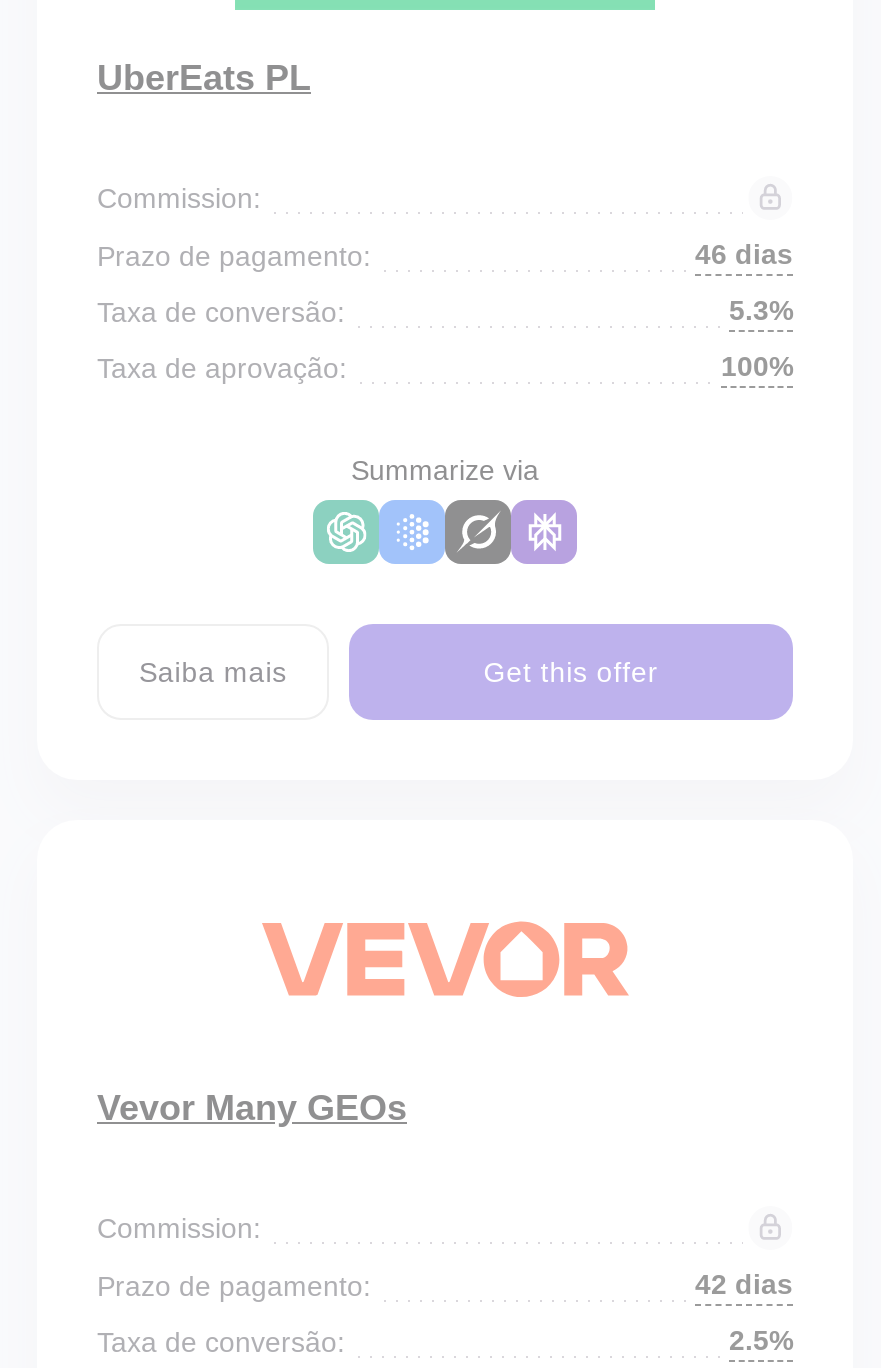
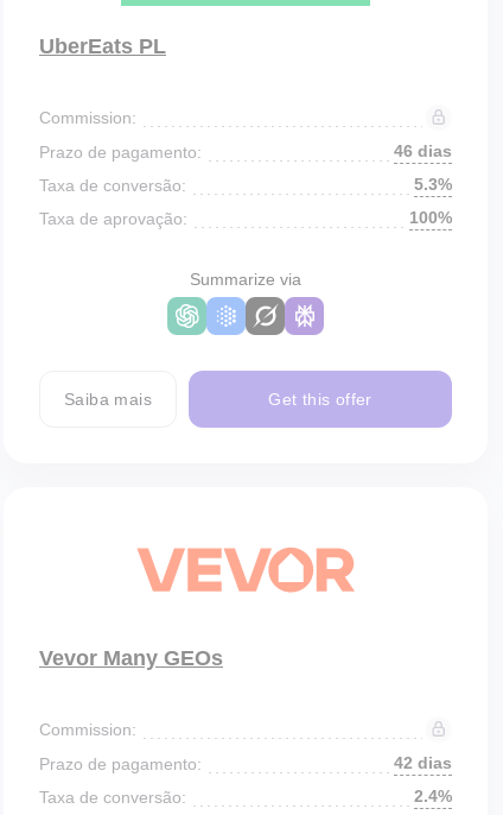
[729,1324,793,1356] 2.5% -> [414,786,452,805] 2.4%

